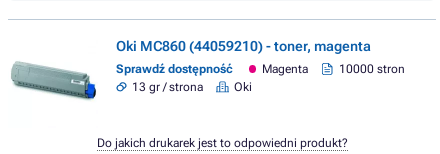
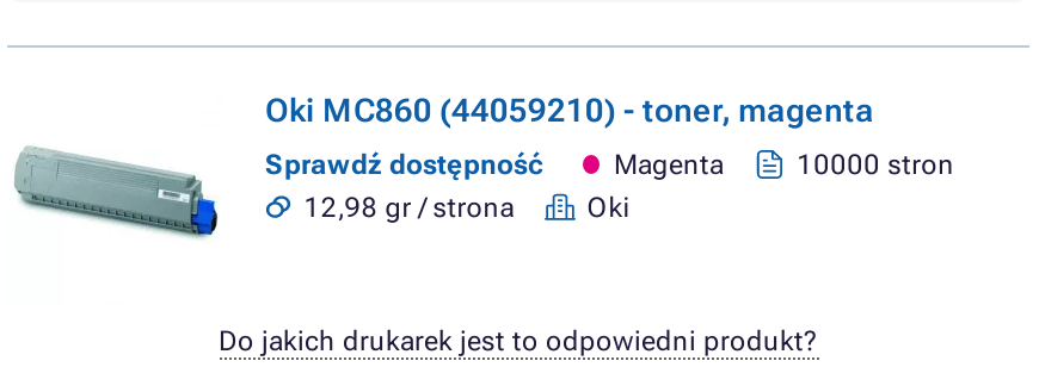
[132,79,203,93] 13 gr / strona -> [304,189,514,223] 12,98 gr / strona

